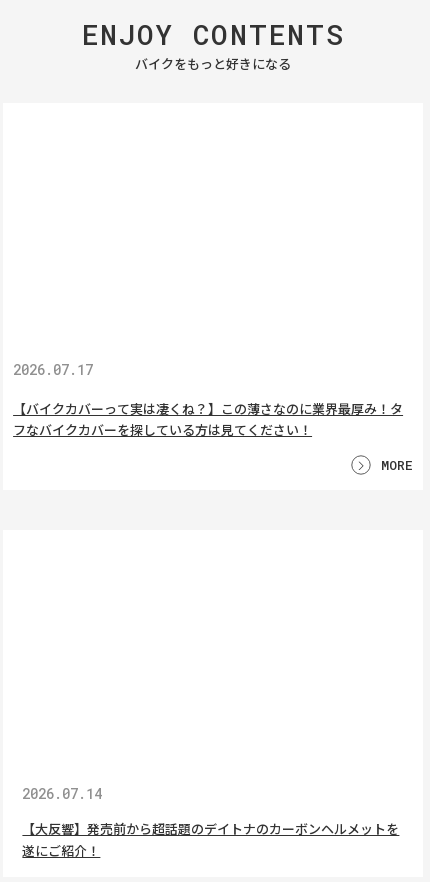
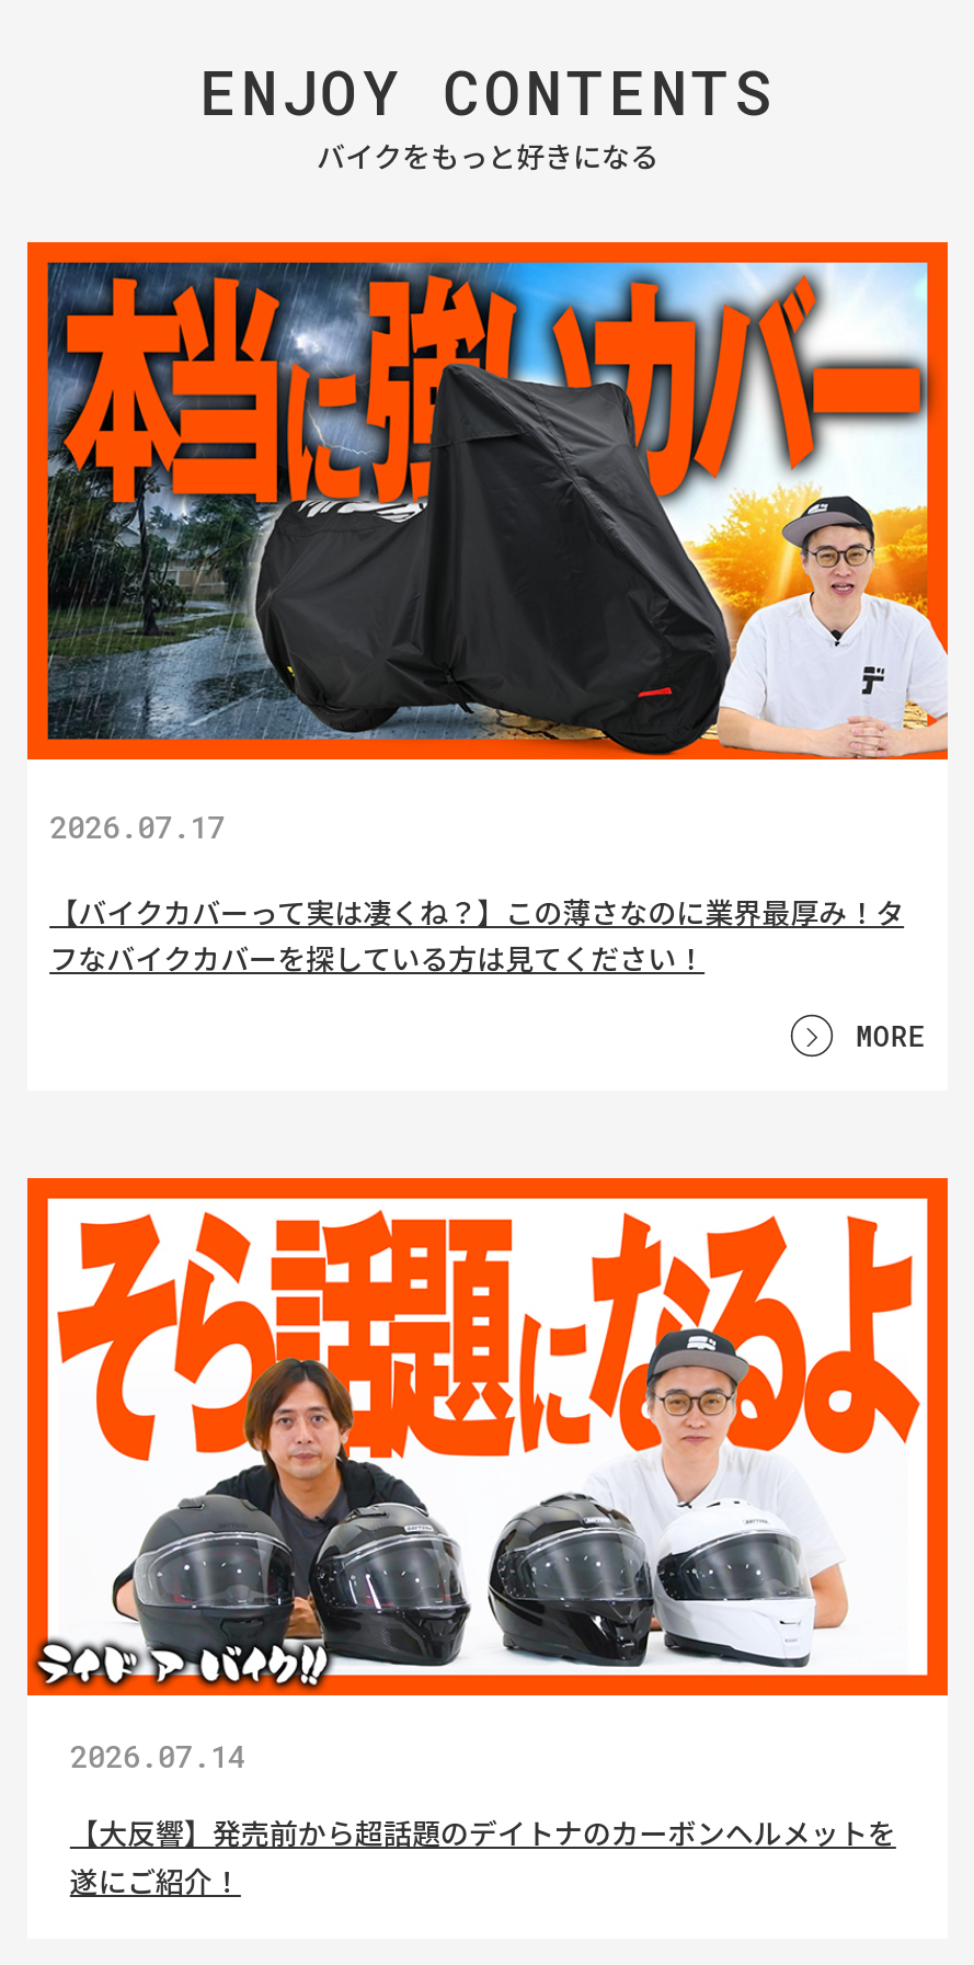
none -> [25,240,950,762] [image]
none -> [25,1176,950,1698] [image]

